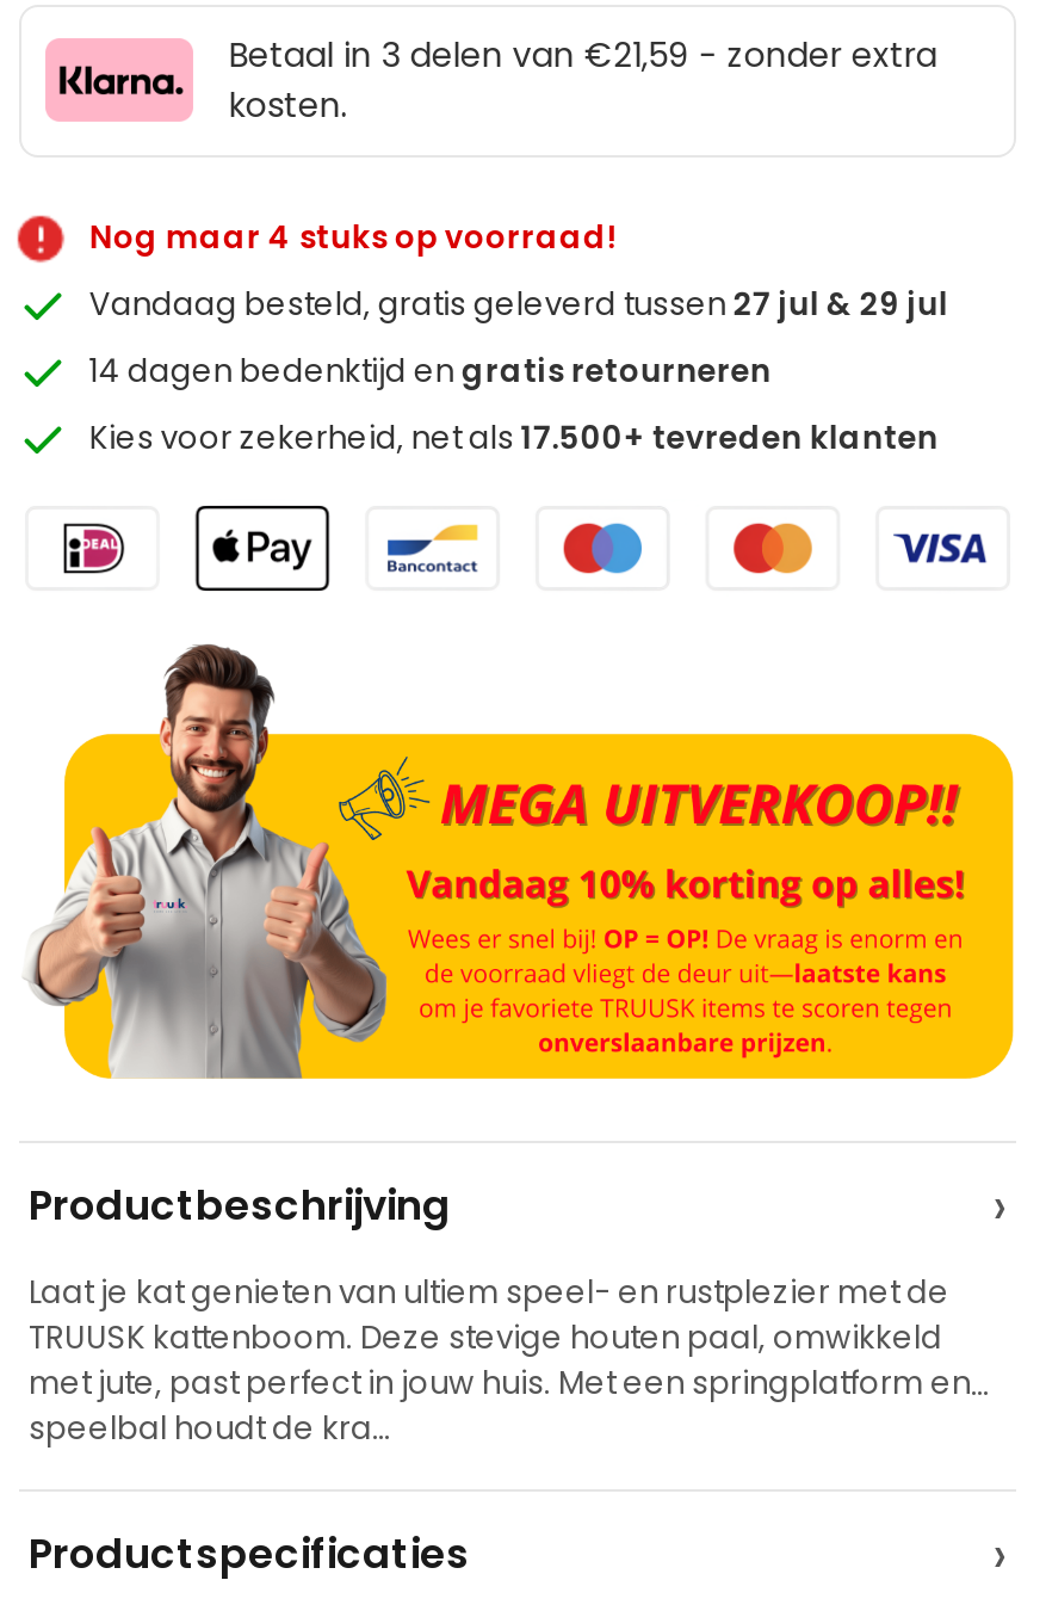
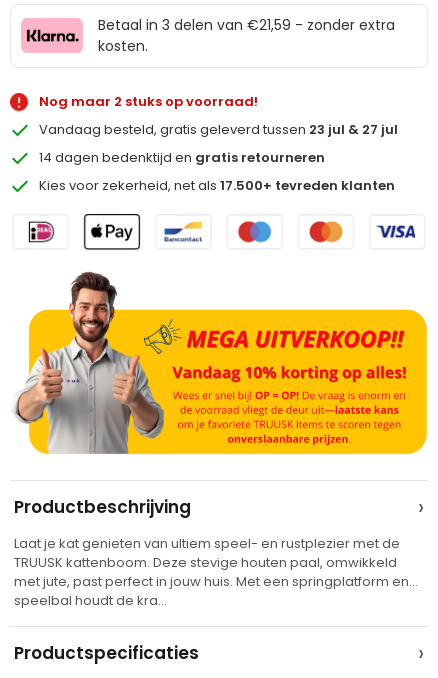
[89,214,616,259] Nog maar 4 stuks op voorraad! -> [39,92,258,111] Nog maar 2 stuks op voorraad!
[89,281,948,326] Vandaag besteld, gratis geleverd tussen 27 jul & 29 jul -> [39,120,398,139] Vandaag besteld, gratis geleverd tussen 23 jul & 27 jul

